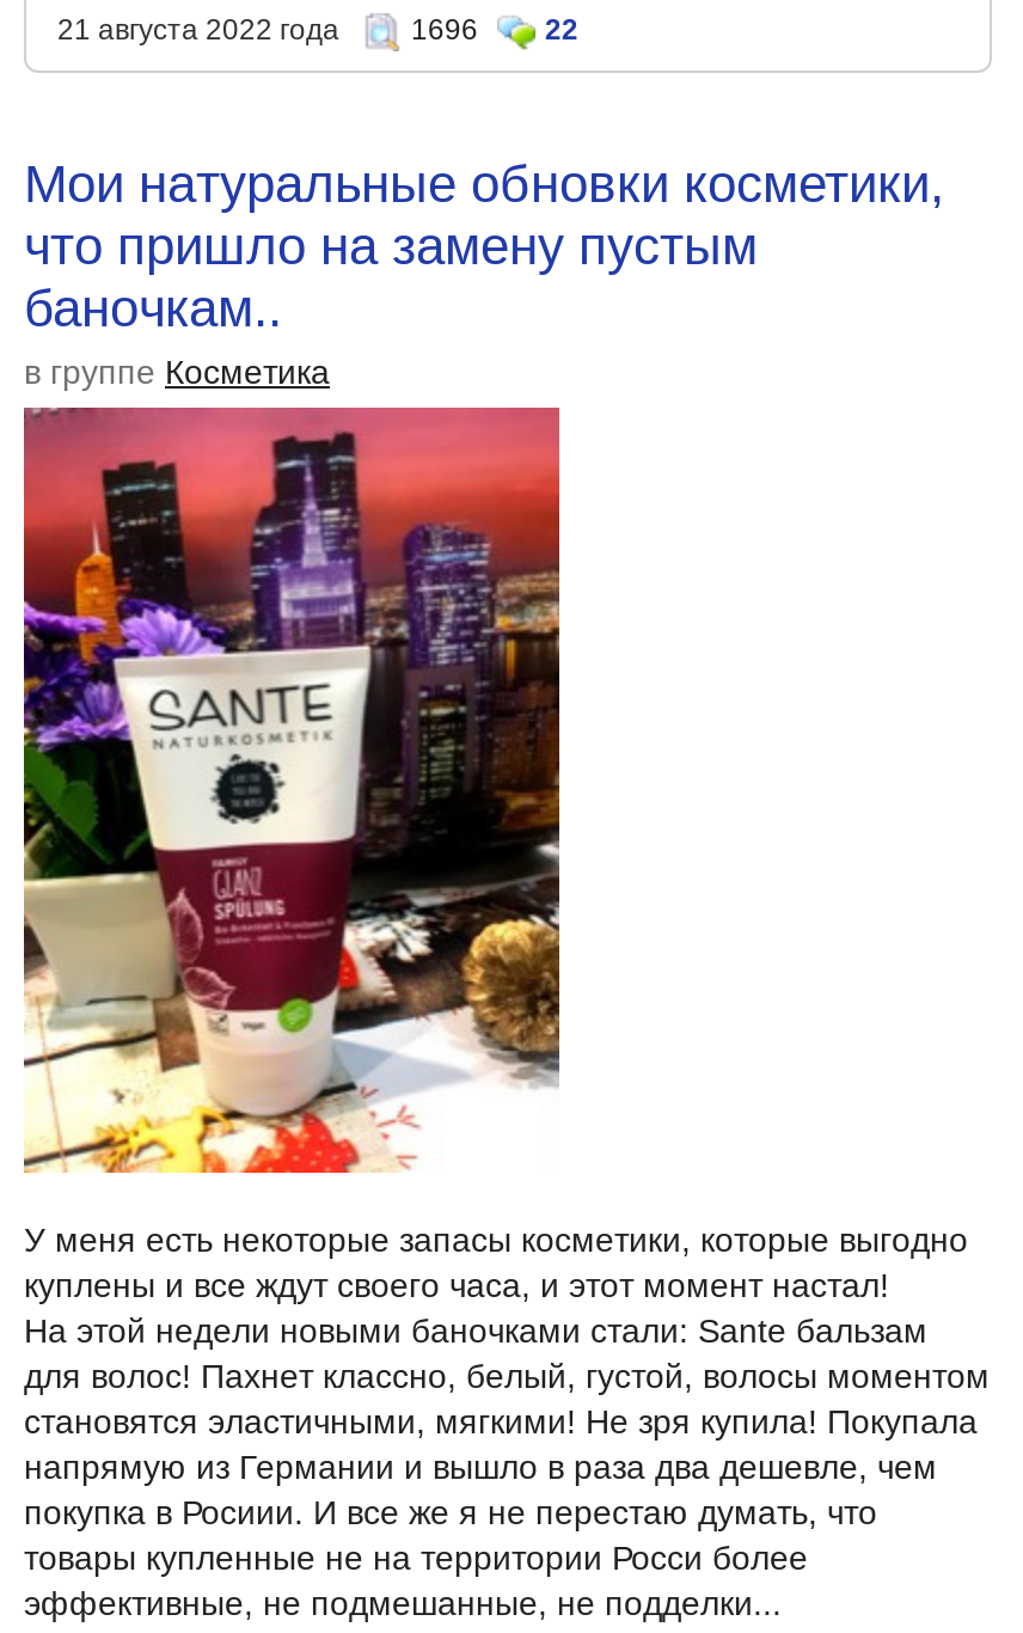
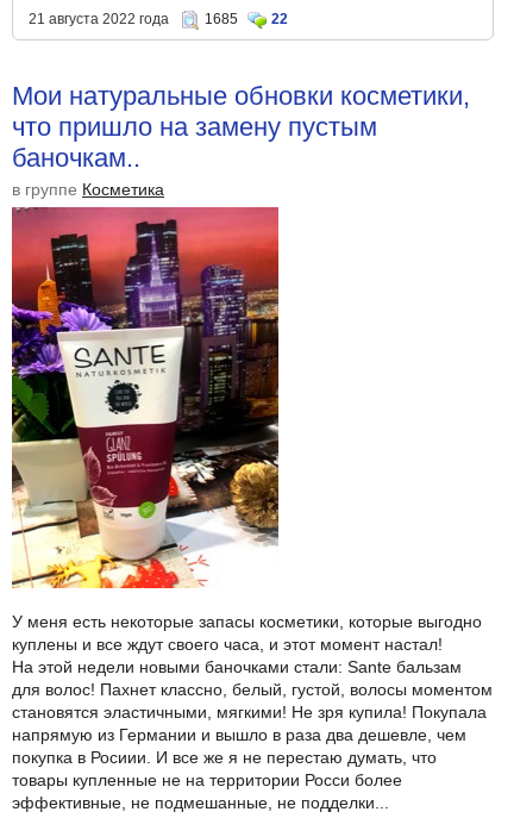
[411,13,578,47] 1696 22 -> [205,11,288,27] 1685 22

